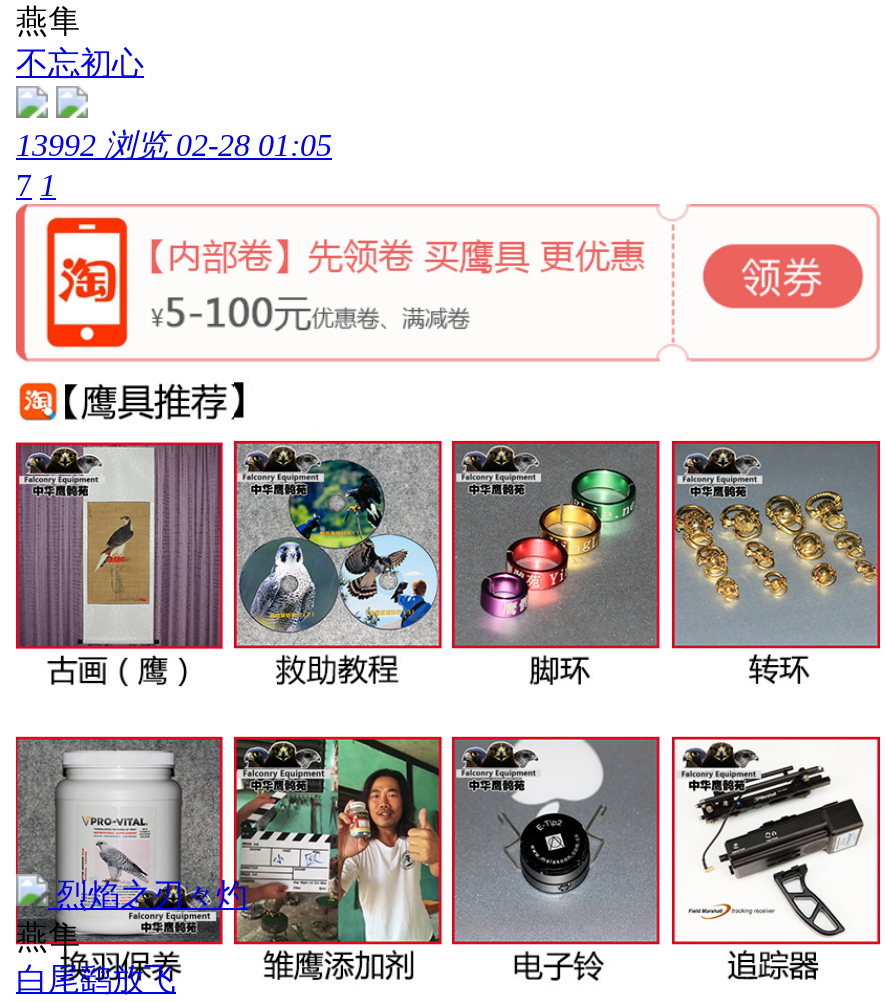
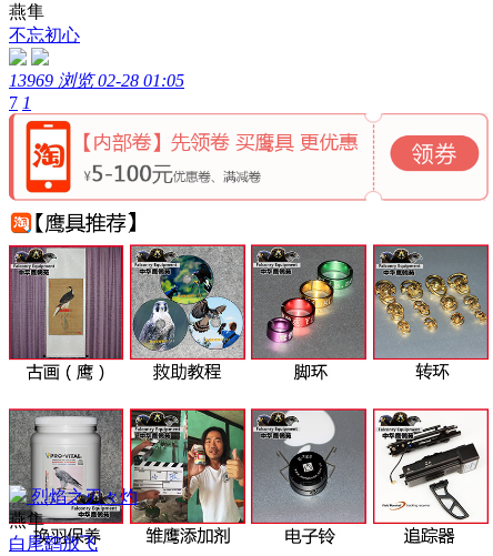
[16,128,332,162] 13992 浏览 02-28 01:05 -> [9,71,184,90] 13969 浏览 02-28 01:05

